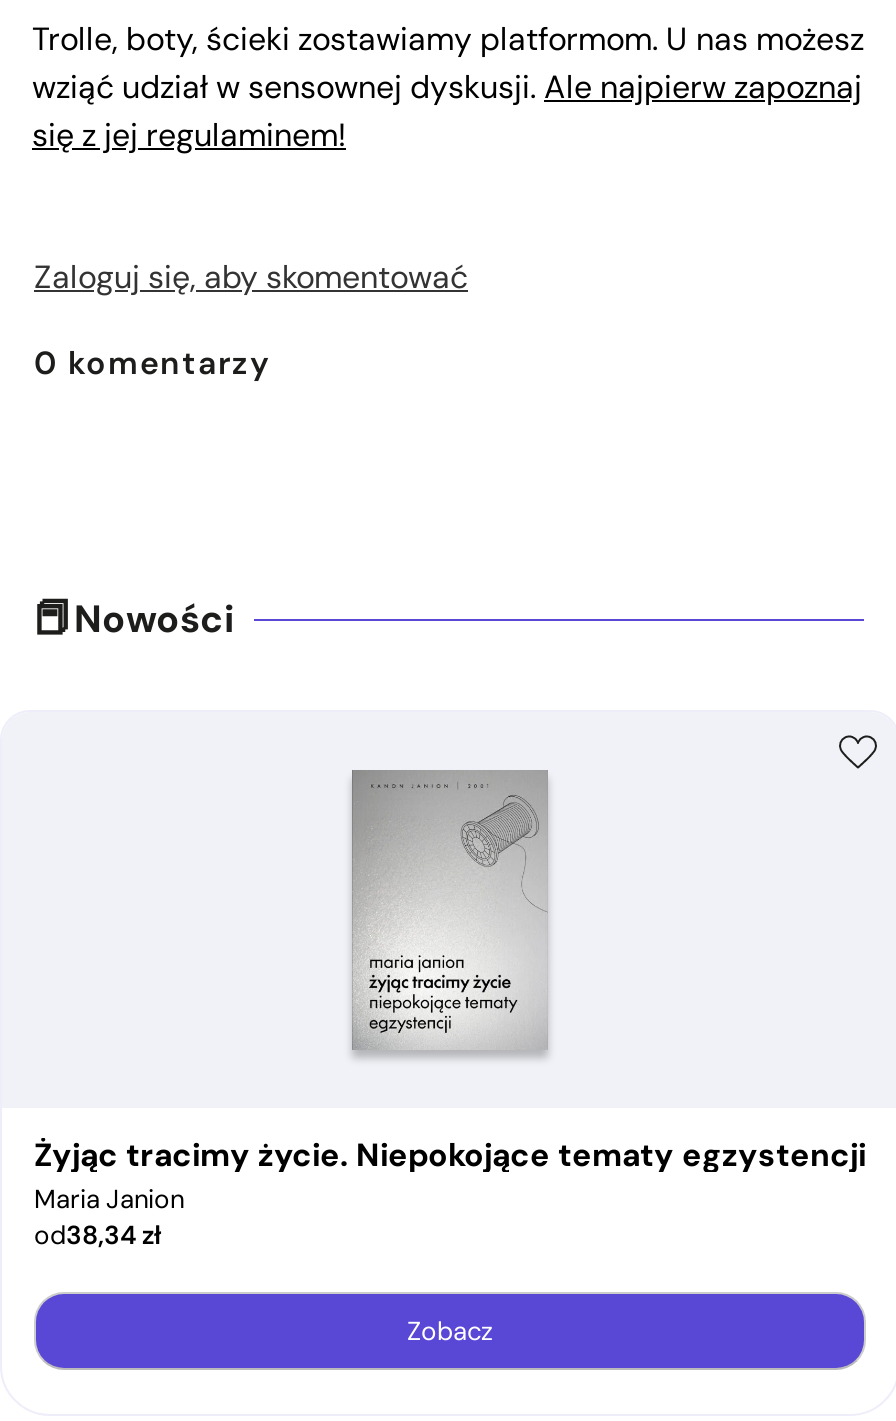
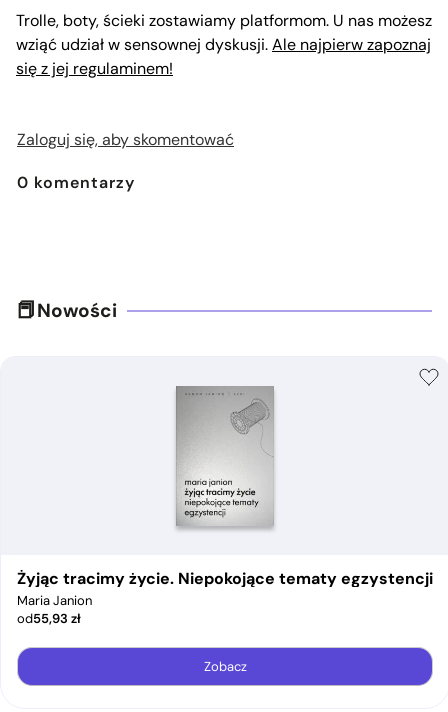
[34,1219,162,1253] od38,34 zł -> [17,610,81,627] od55,93 zł

